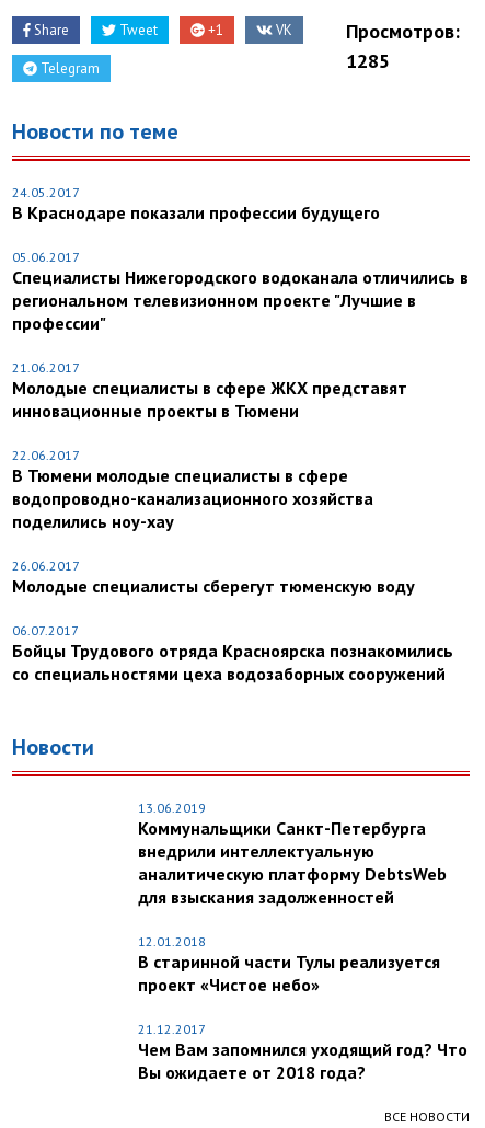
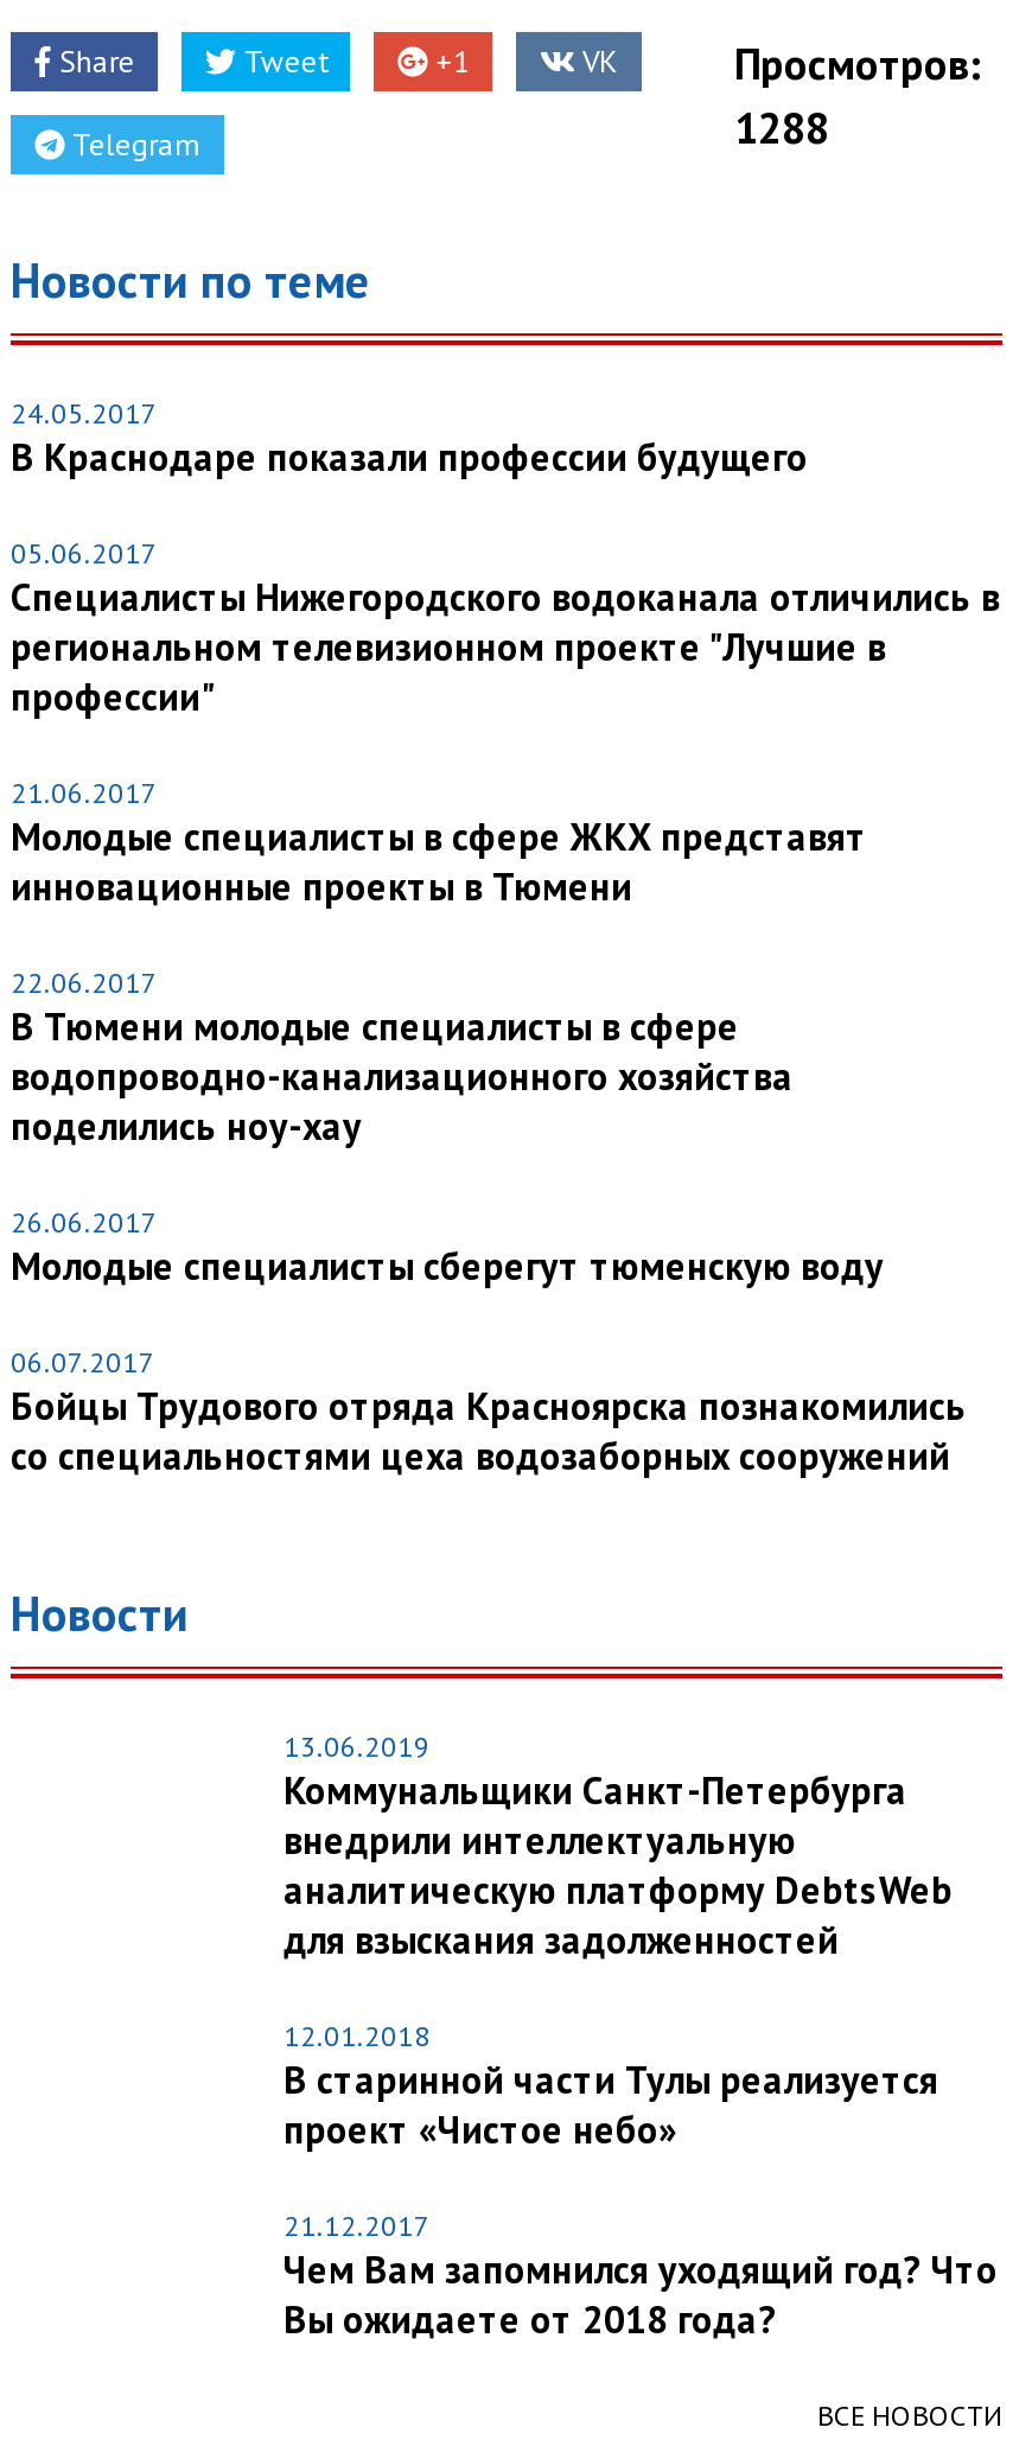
[346,49,390,74] 1285 -> [734,102,829,156] 1288

